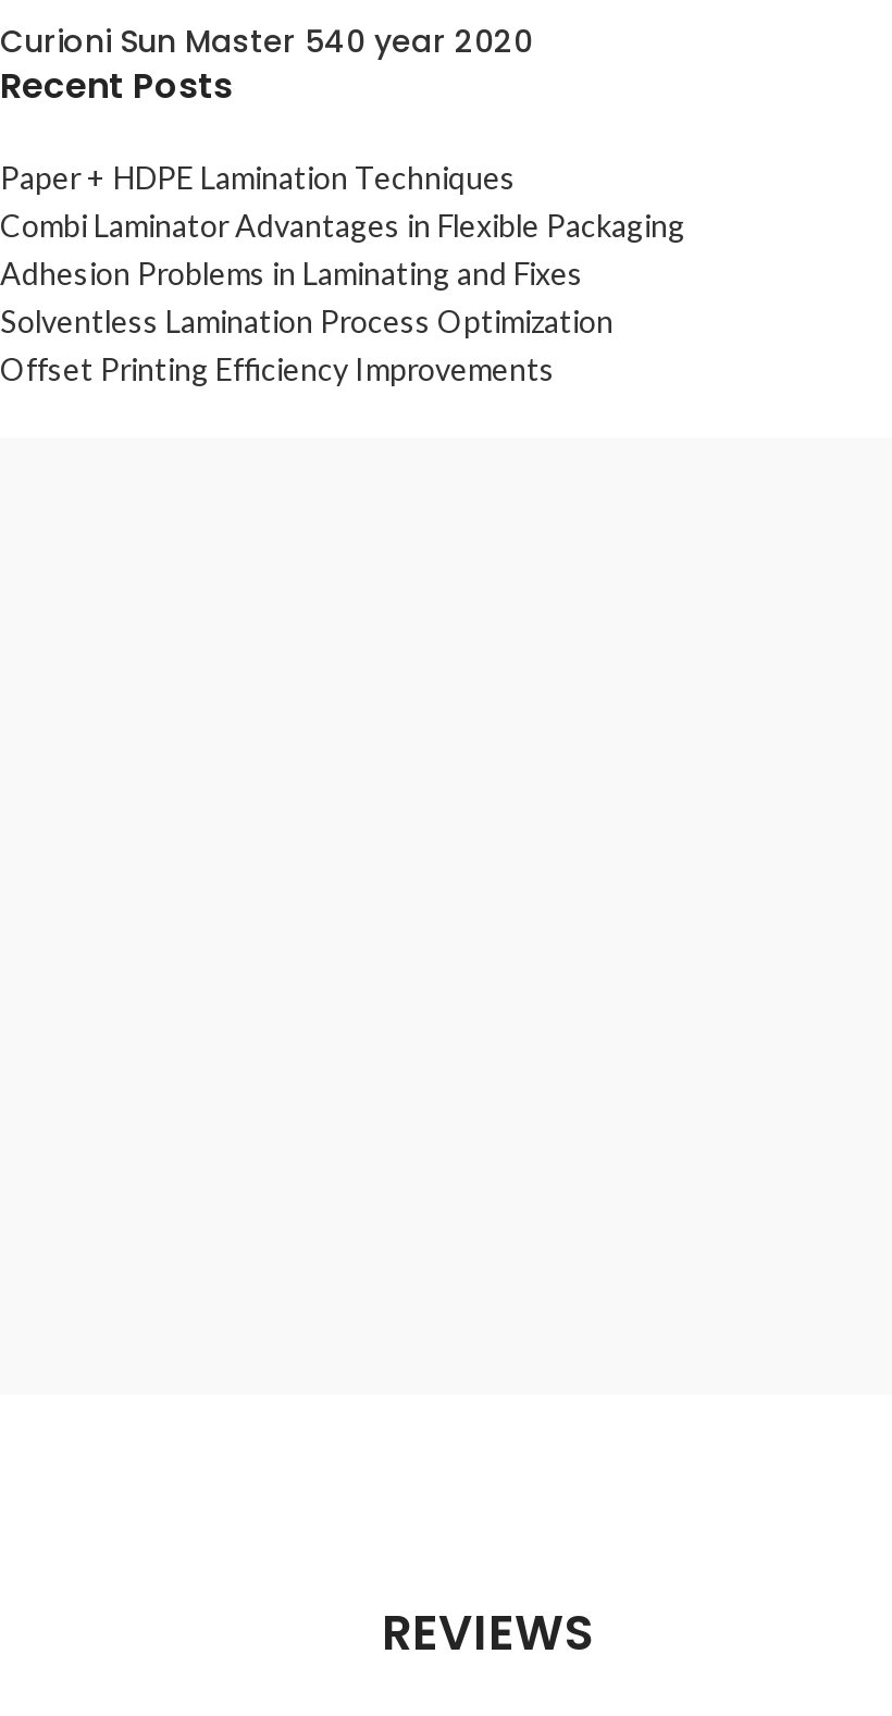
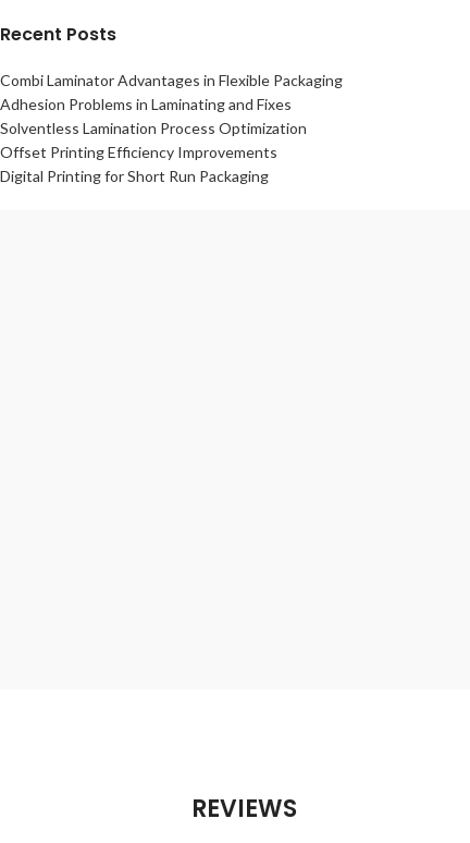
[0,21,533,64] Curioni Sun Master 540 year 2020 -> none
[0,160,516,197] Paper + HDPE Lamination Techniques -> none
moved [0,208,685,388] -> [0,71,343,162]: Combi Laminator Advantages in Flexible Packaging | Adhesion Problems in Laminating and Fixes | Solventless Lamination Process Optimization | Offset Printing Efficiency Improvements
none -> [0,167,269,186] Digital Printing for Short Run Packaging

